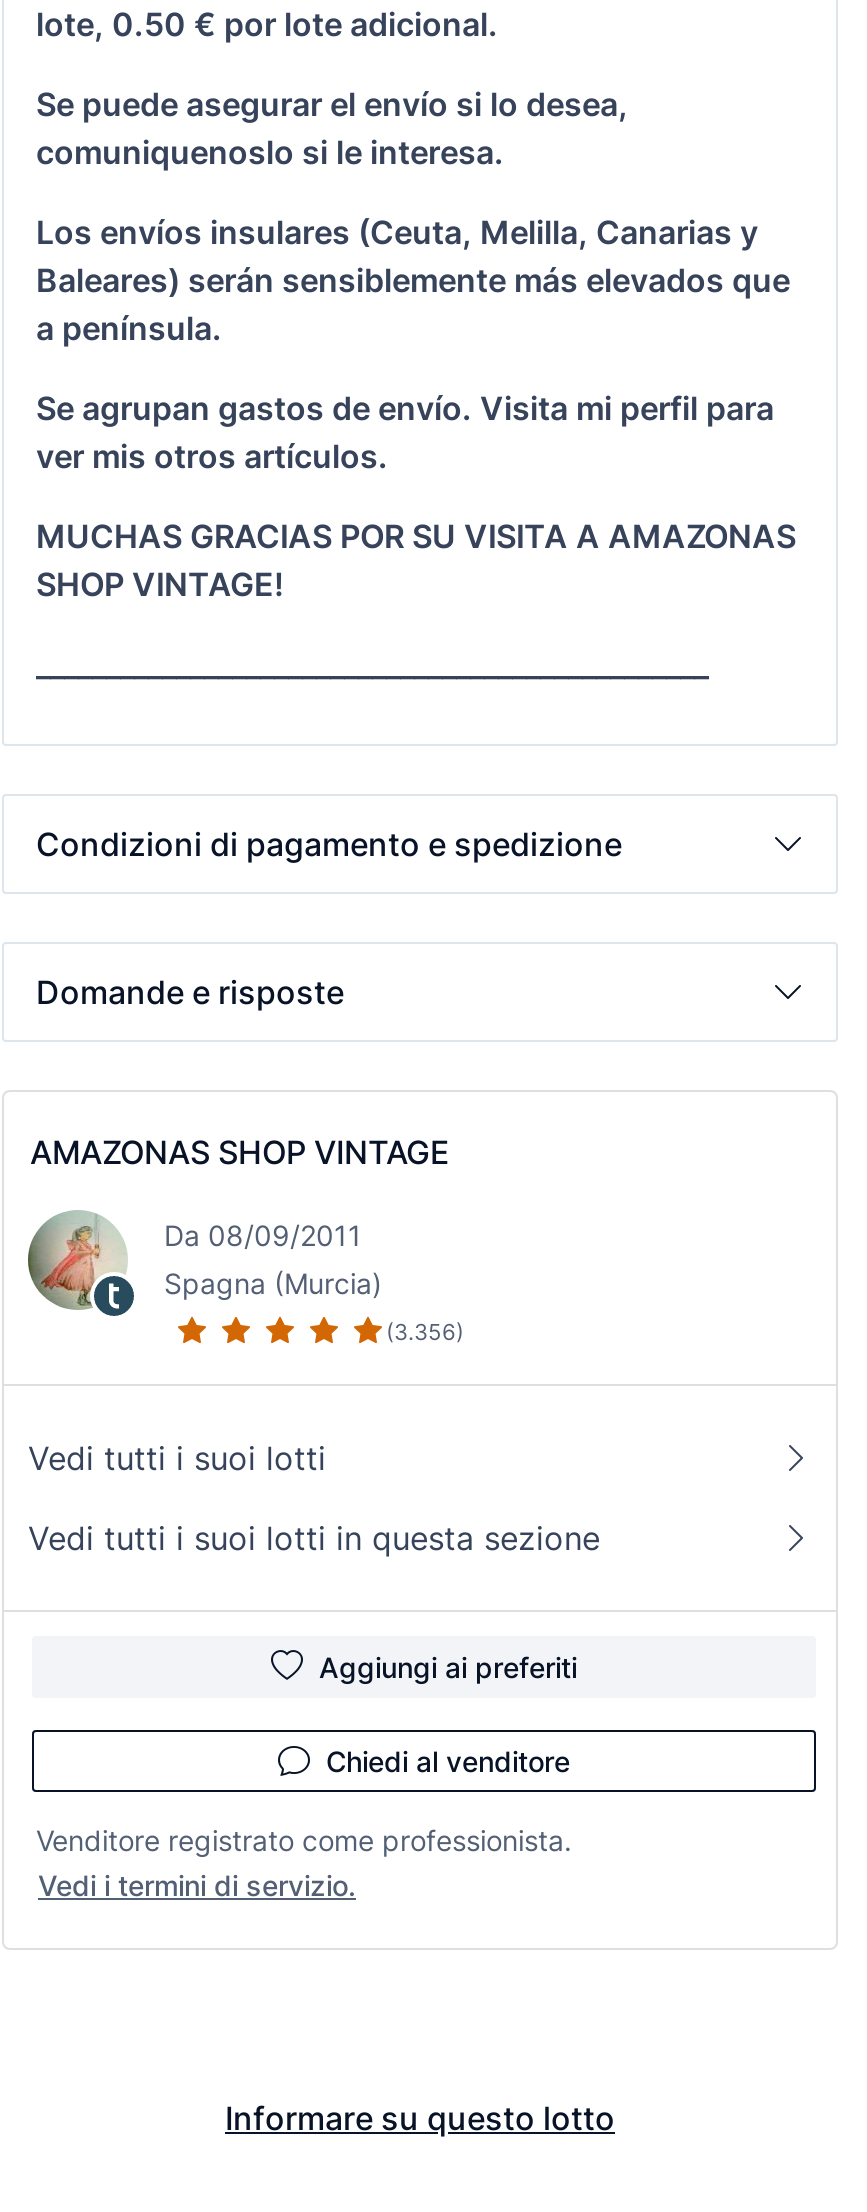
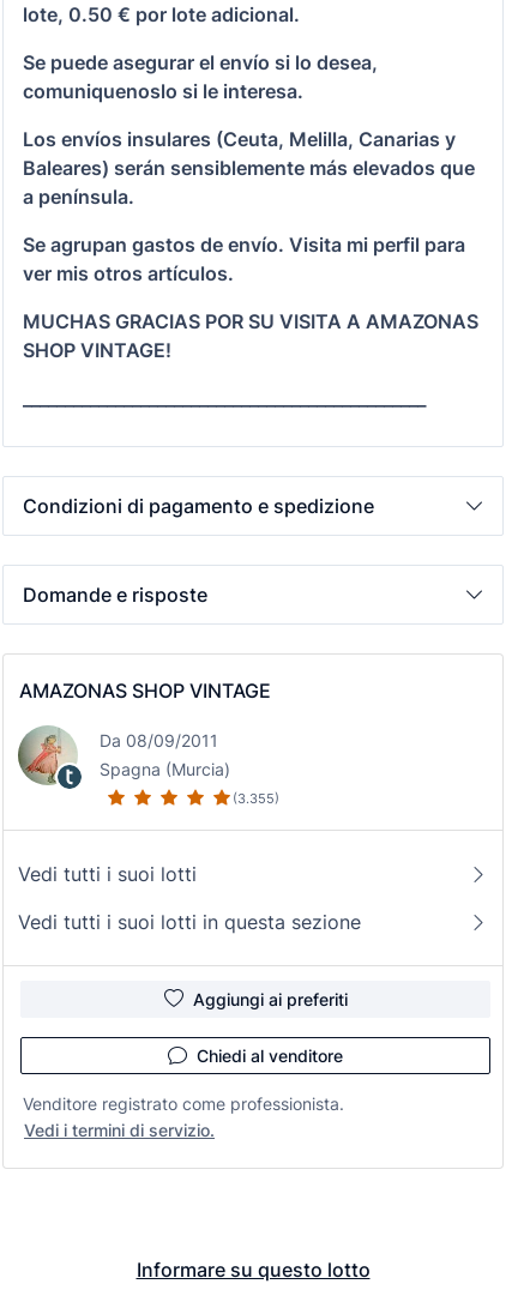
[386,1318,464,1346] (3.356) -> [233,790,279,807] (3.355)

